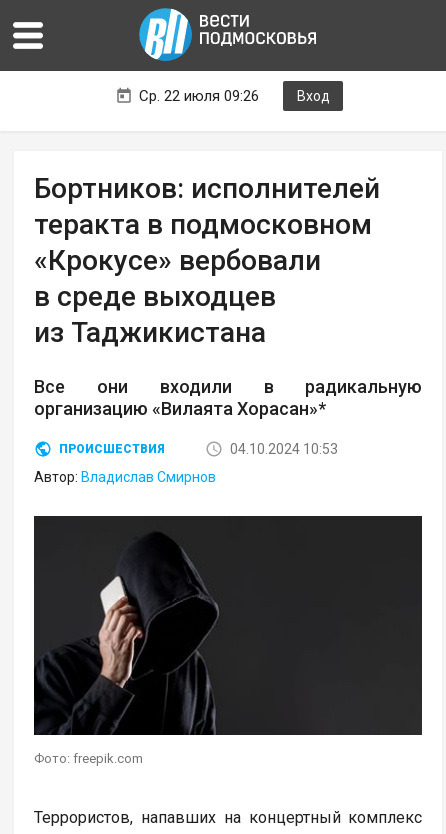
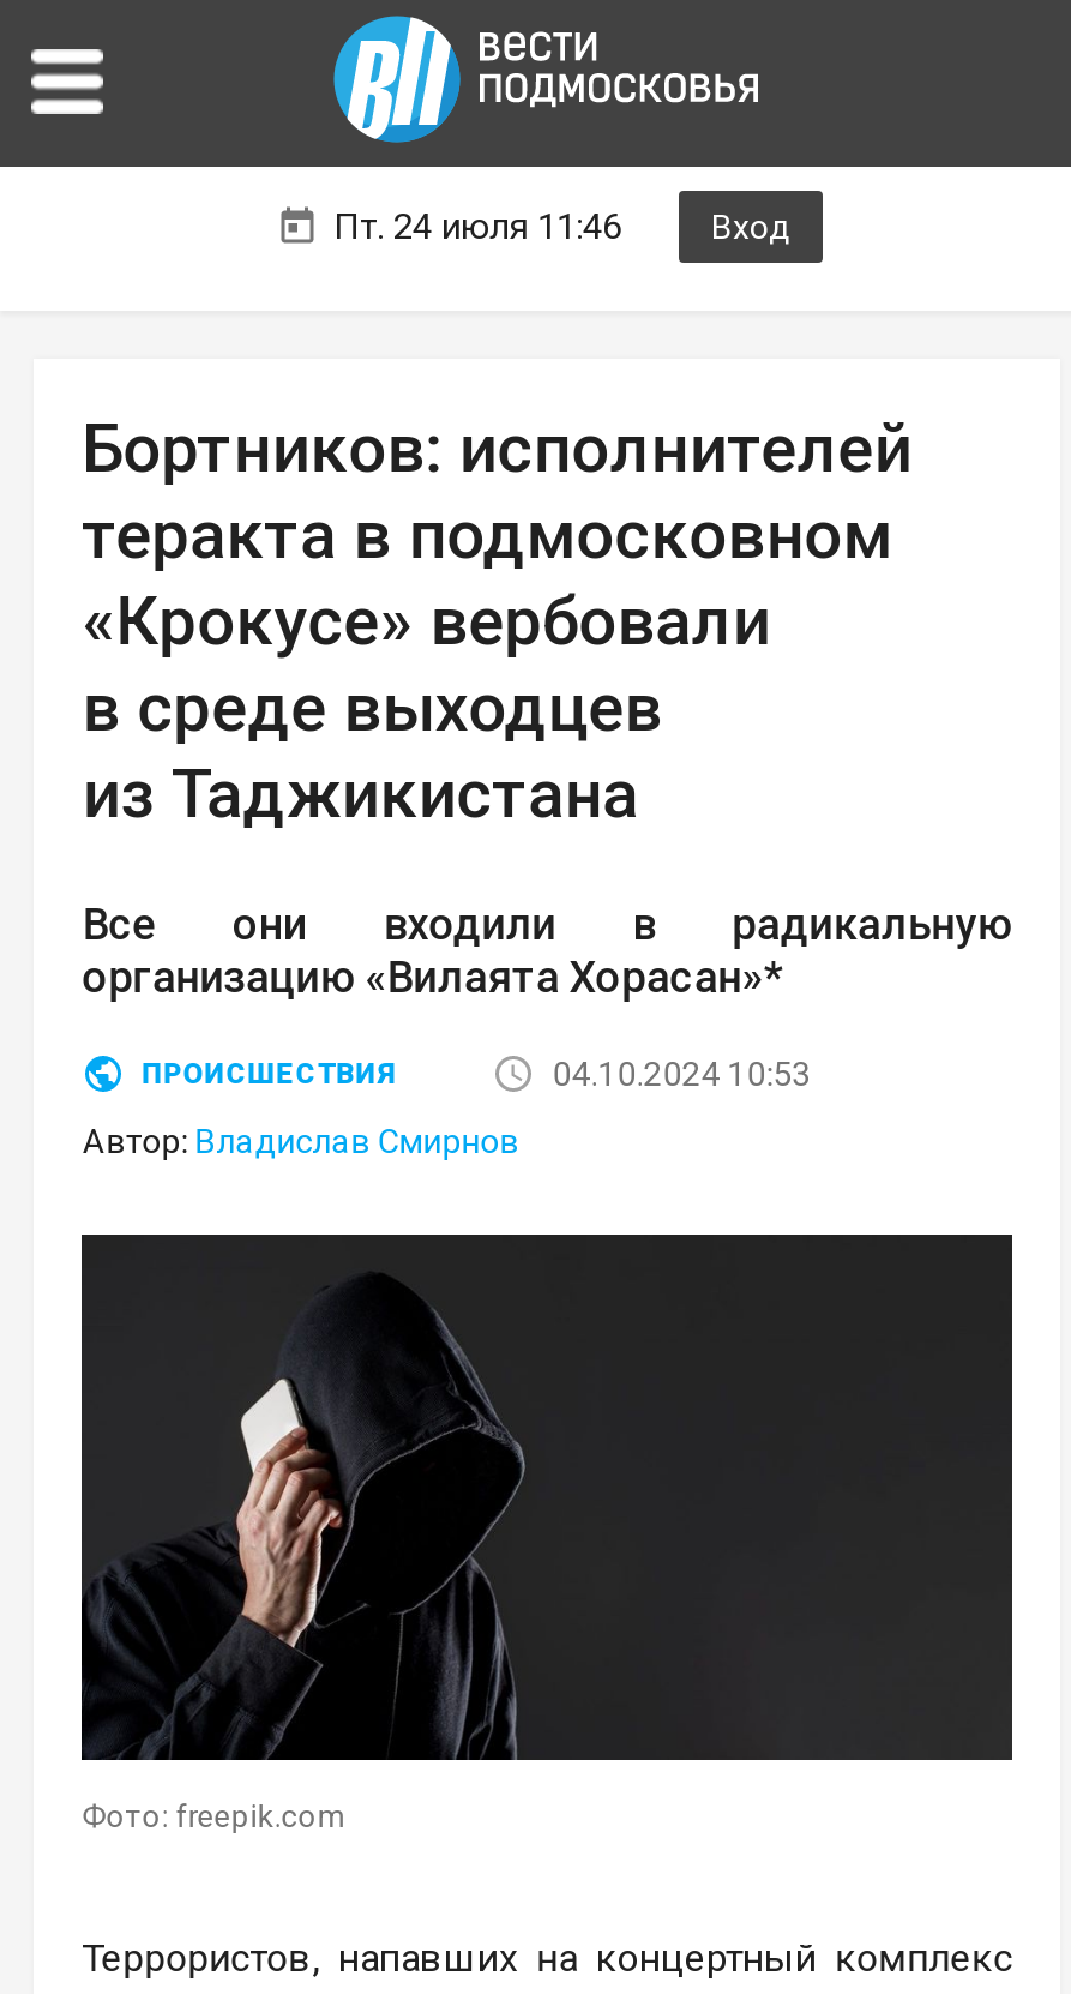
[139,87,259,105] Ср. 22 июля 09:26 -> [333,206,621,249] Пт. 24 июля 11:46

